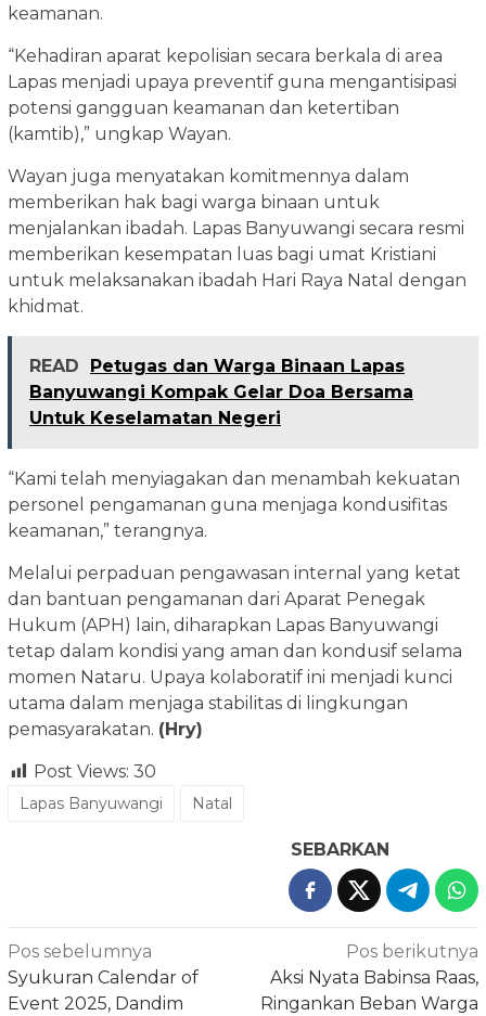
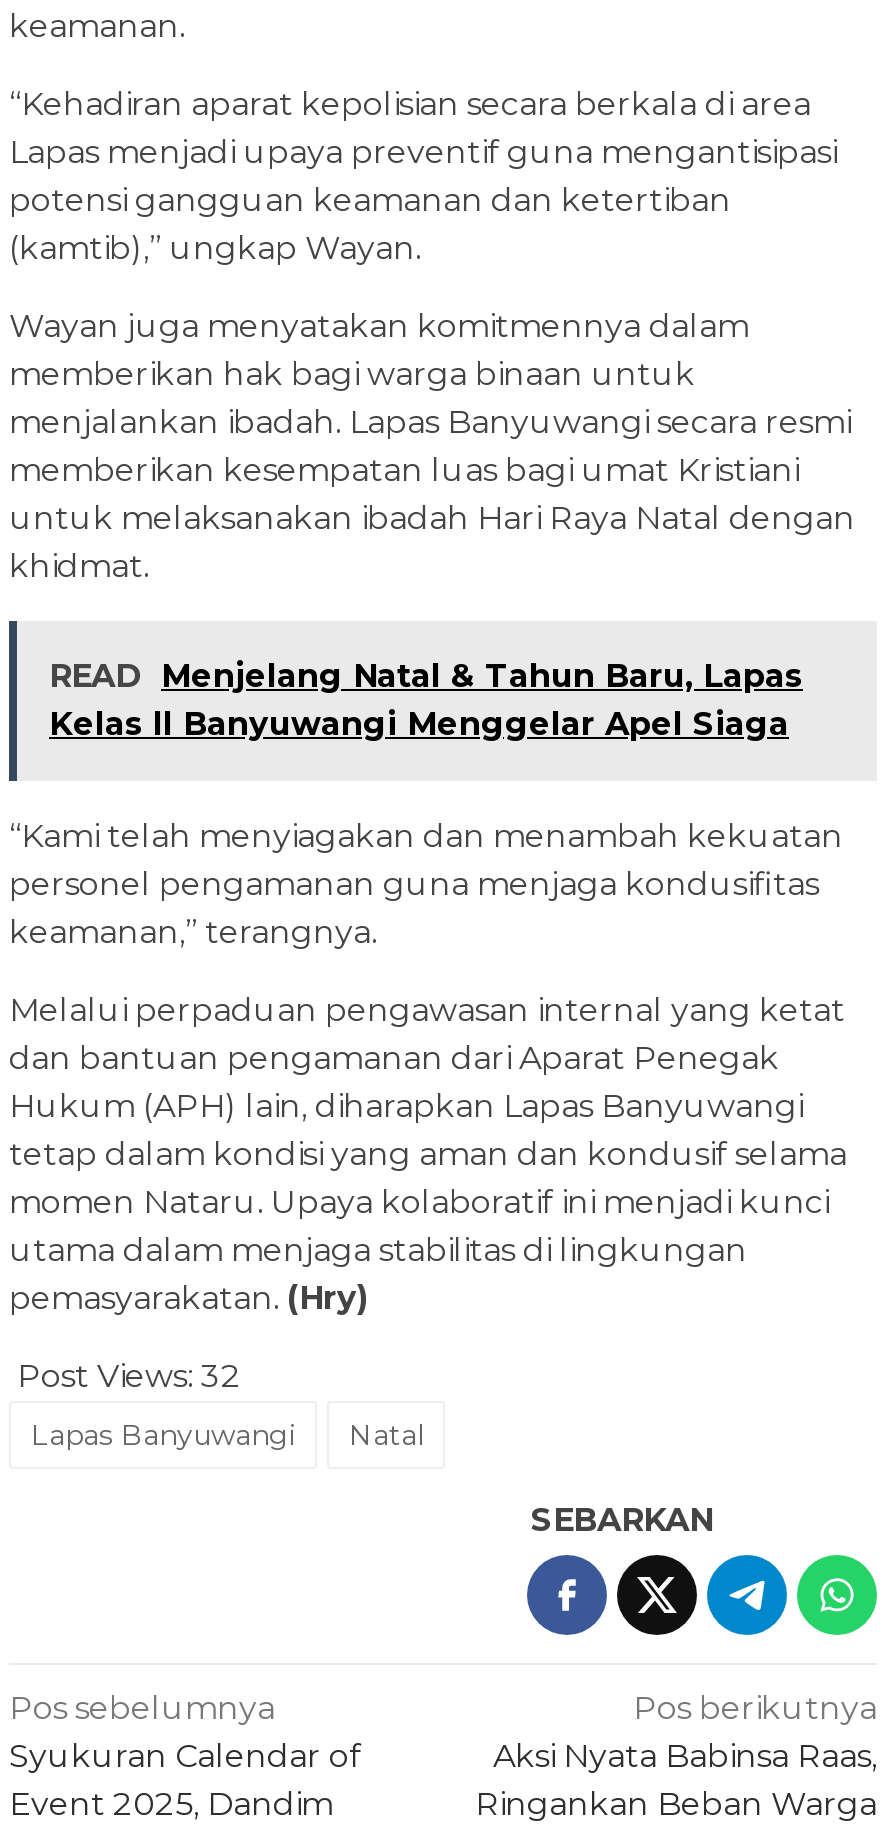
[29,355,413,428] READ Petugas dan Warga Binaan Lapas | Banyuwangi Kompak Gelar Doa Bersama | Untuk Keselamatan Negeri -> [49,656,803,742] READ Menjelang Natal & Tahun Baru, Lapas | Kelas ll Banyuwangi Menggelar Apel Siaga
[34,761,156,782] Post Views: 30 -> [17,1356,241,1394] Post Views: 32

